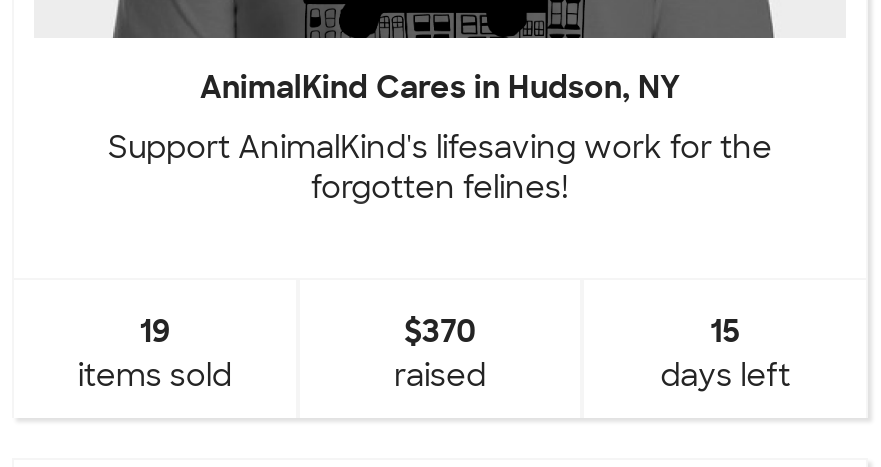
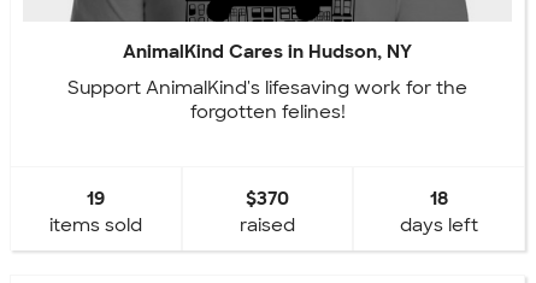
[710,311,740,351] 15 -> [430,187,448,211] 18

